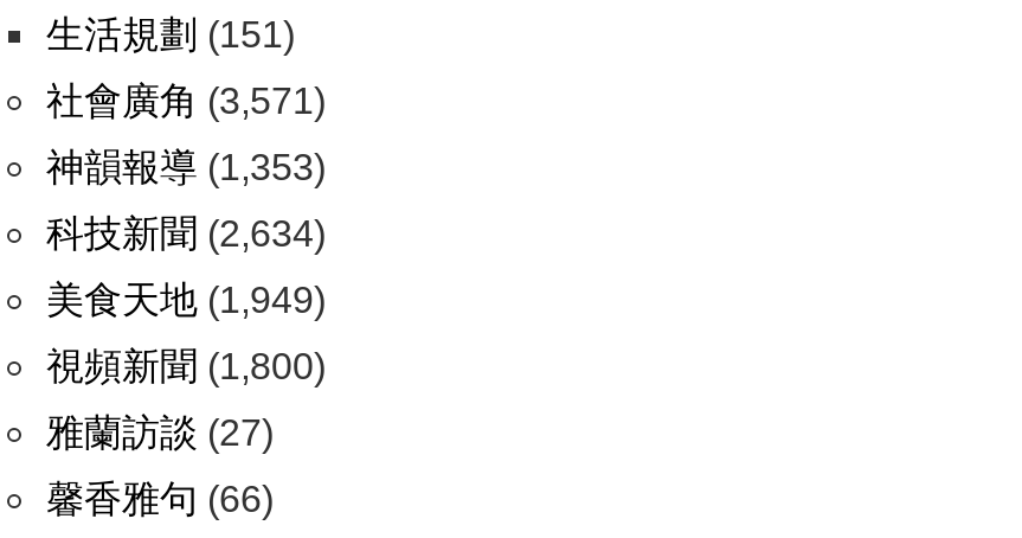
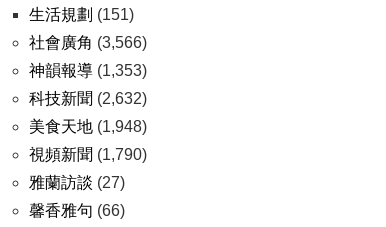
[46,81,326,121] 社會廣角(3,571) -> [29,34,147,51] 社會廣角(3,566)
[46,213,326,254] 科技新聞(2,634) -> [29,90,147,107] 科技新聞(2,632)
[46,280,326,320] 美食天地(1,949) -> [29,118,147,135] 美食天地(1,948)
[46,346,326,386] 視頻新聞(1,800) -> [29,146,147,163] 視頻新聞(1,790)

